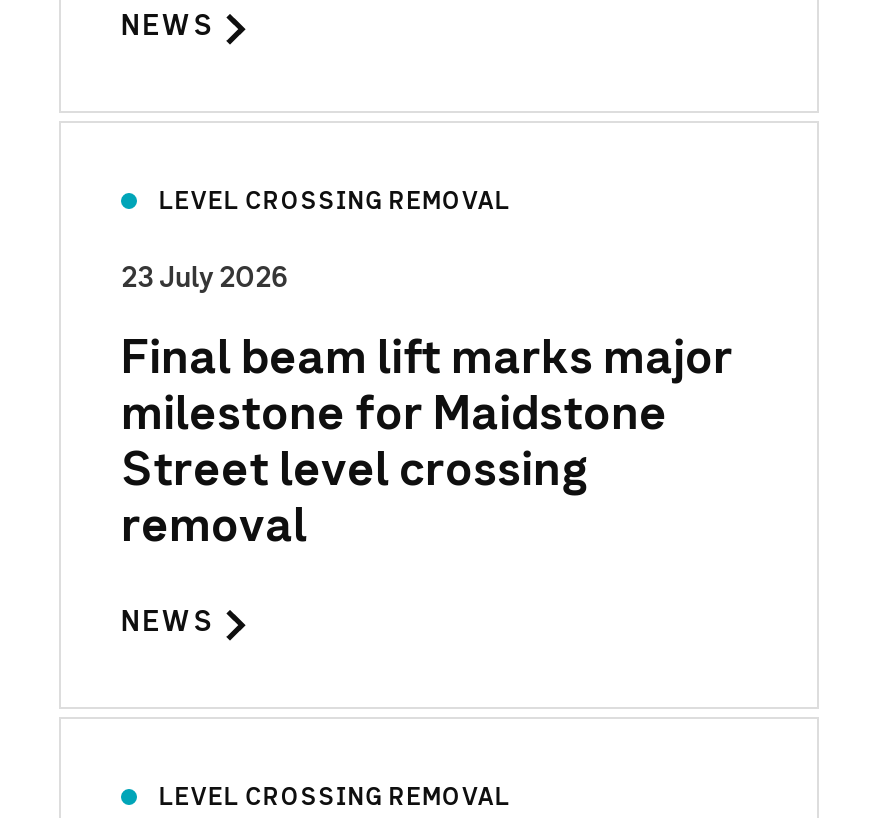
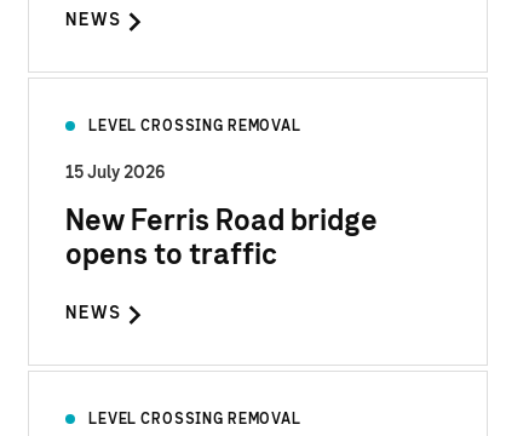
[121,264,289,292] 23 July 2026 -> [65,164,166,181] 15 July 2026
[121,334,733,550] Final beam lift marks major | milestone for Maidstone | Street level crossing | removal -> [65,206,378,269] New Ferris Road bridge | opens to traffic

